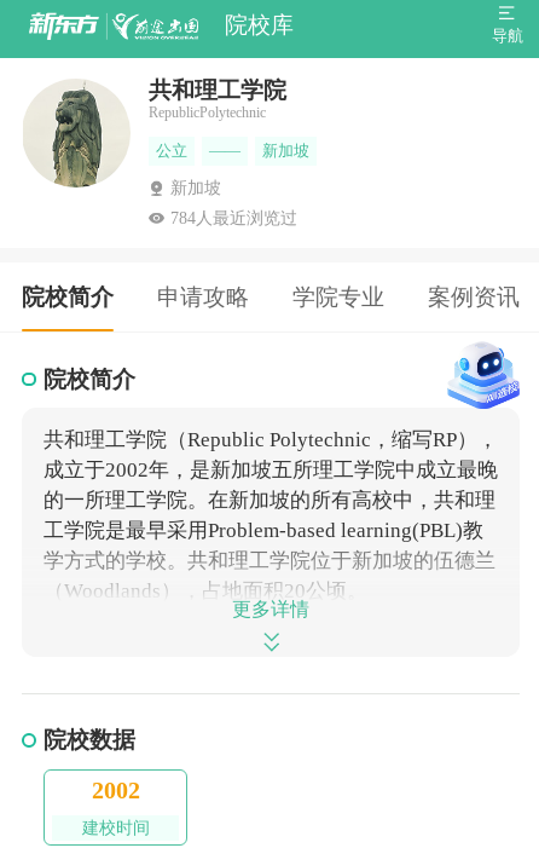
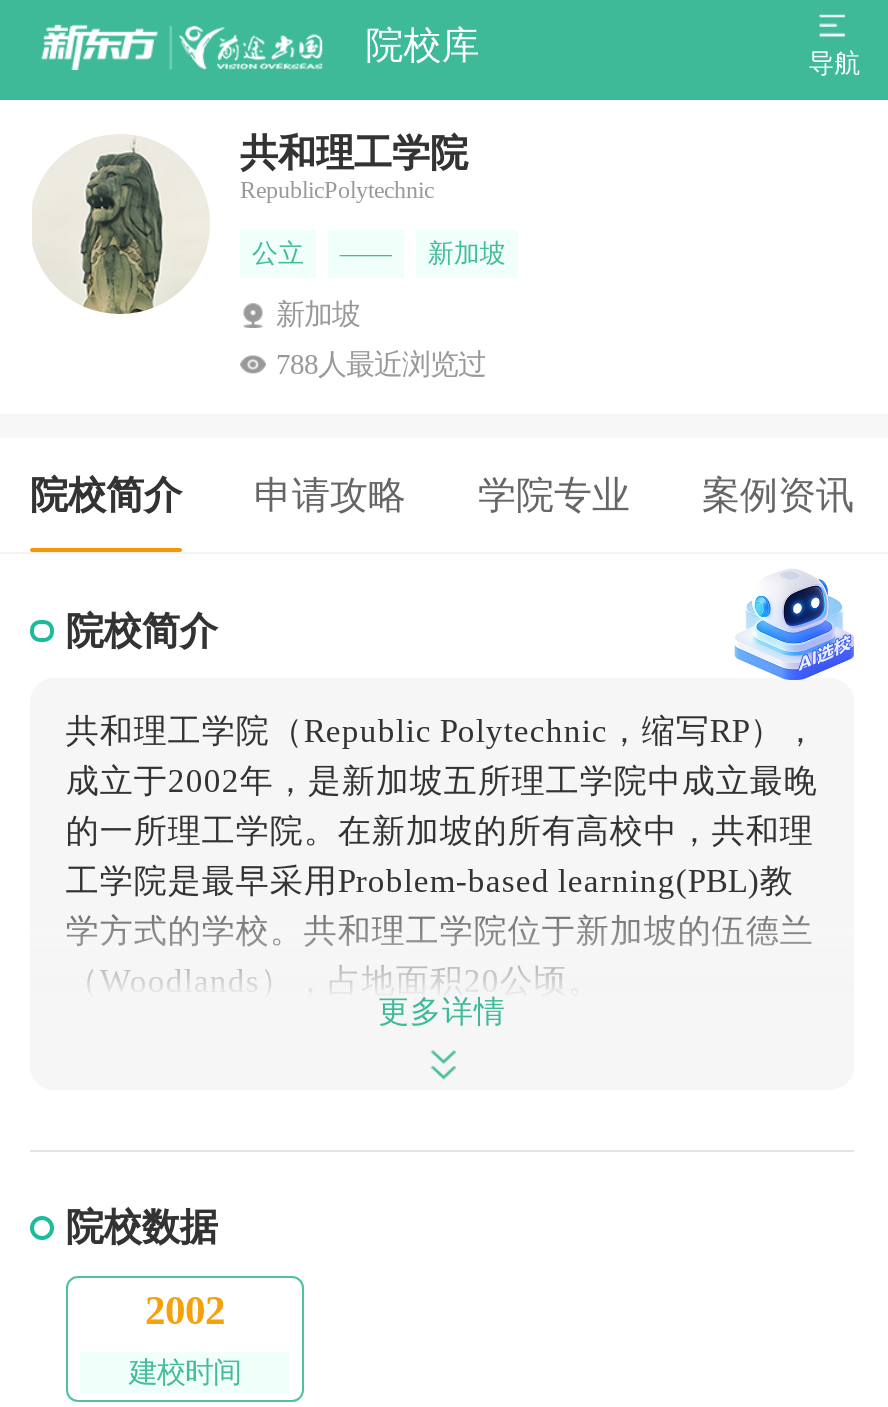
[170,208,297,227] 784人最近浏览过 -> [276,348,486,380] 788人最近浏览过

